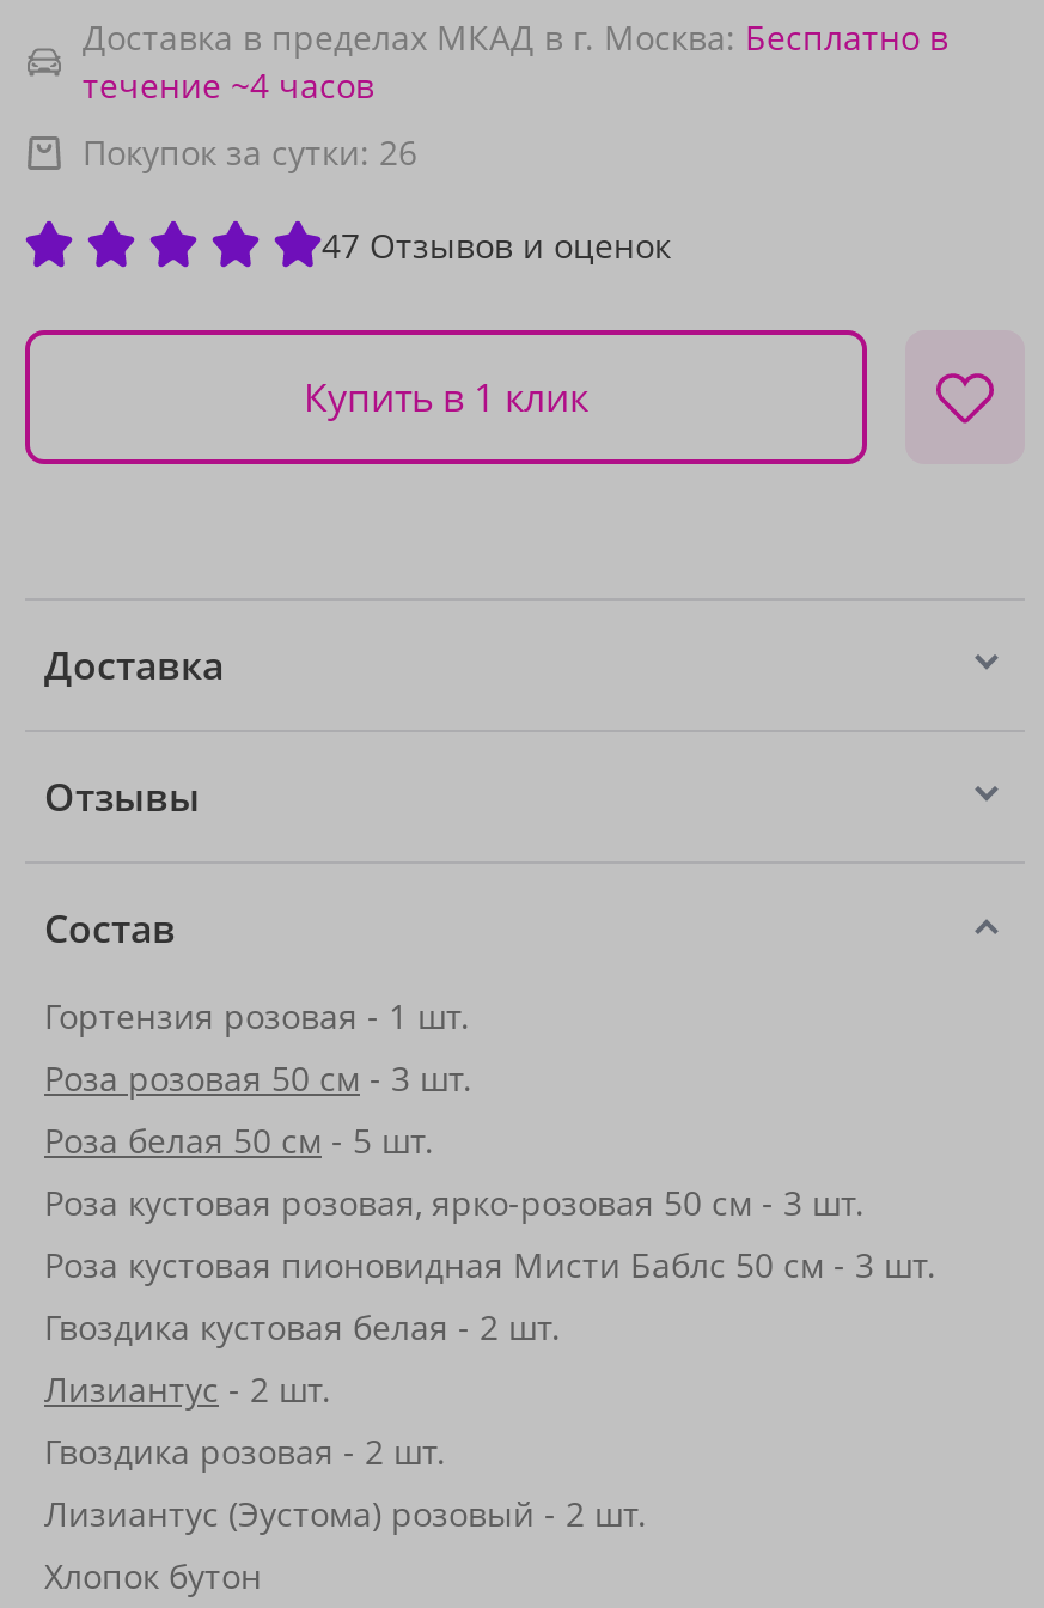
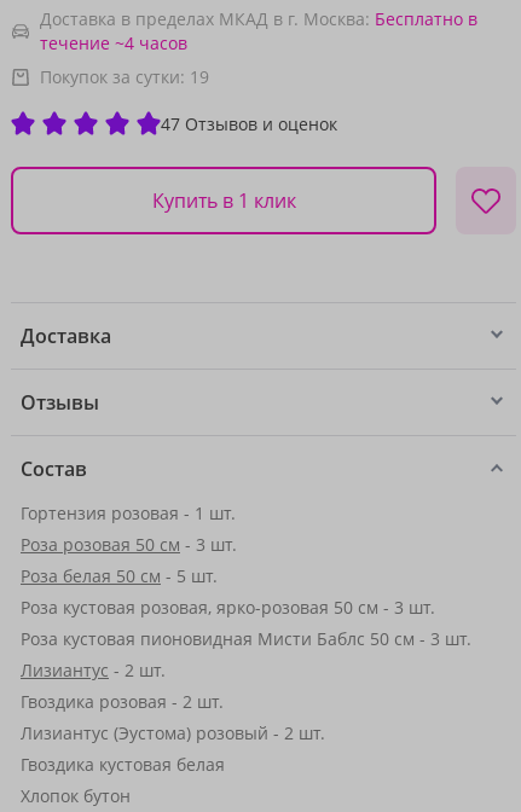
[83,129,417,175] Покупок за сутки: 26 -> [40,65,209,88] Покупок за сутки: 19
[44,1304,561,1350] Гвоздика кустовая белая - 2 шт. -> none
moved [44,1366,647,1536] -> [21,659,325,744]: Лизиантус - 2 шт. | Гвоздика розовая - 2 шт. | Лизиантус (Эустома) розовый - 2 шт.
none -> [21,753,225,776] Гвоздика кустовая белая

